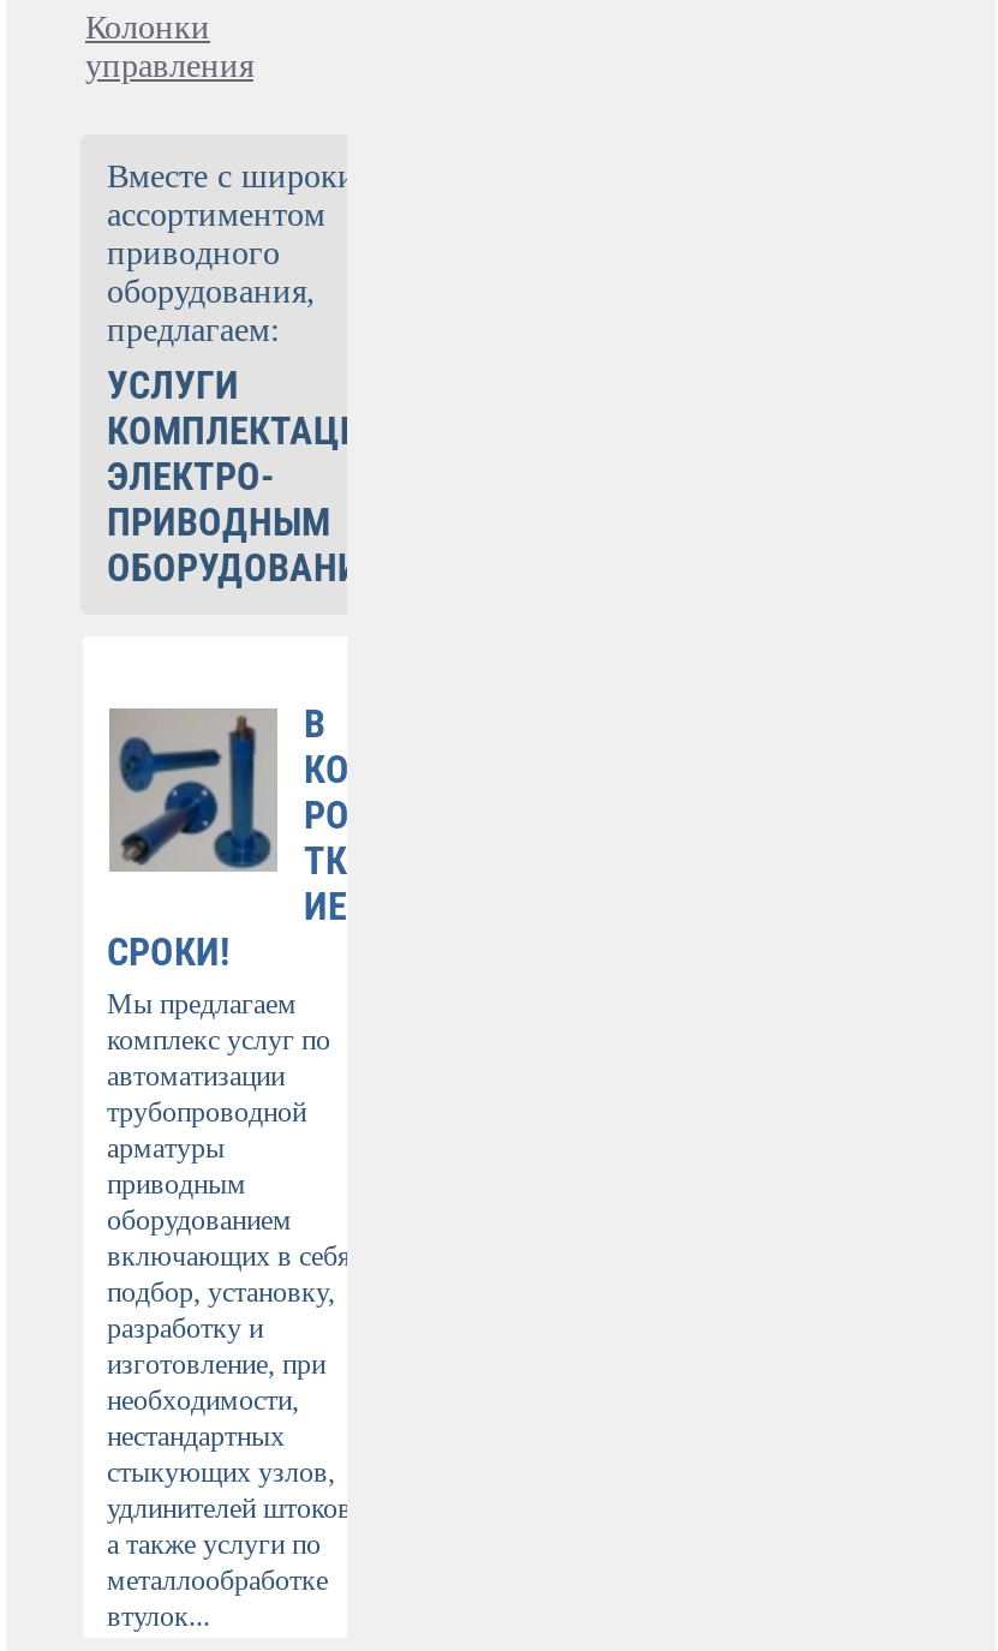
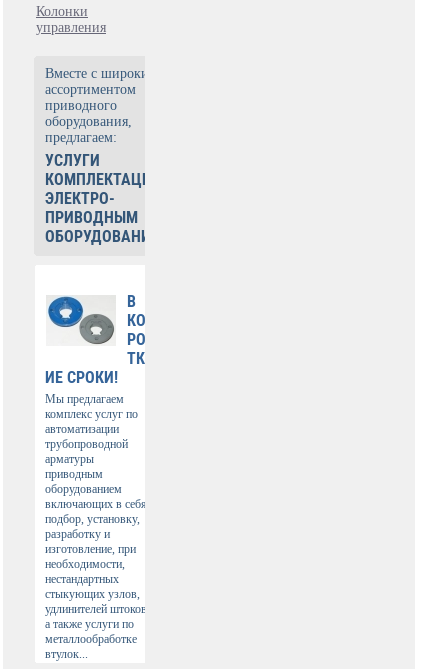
[107,708,280,867] [image] -> [46,295,115,345] [image]

